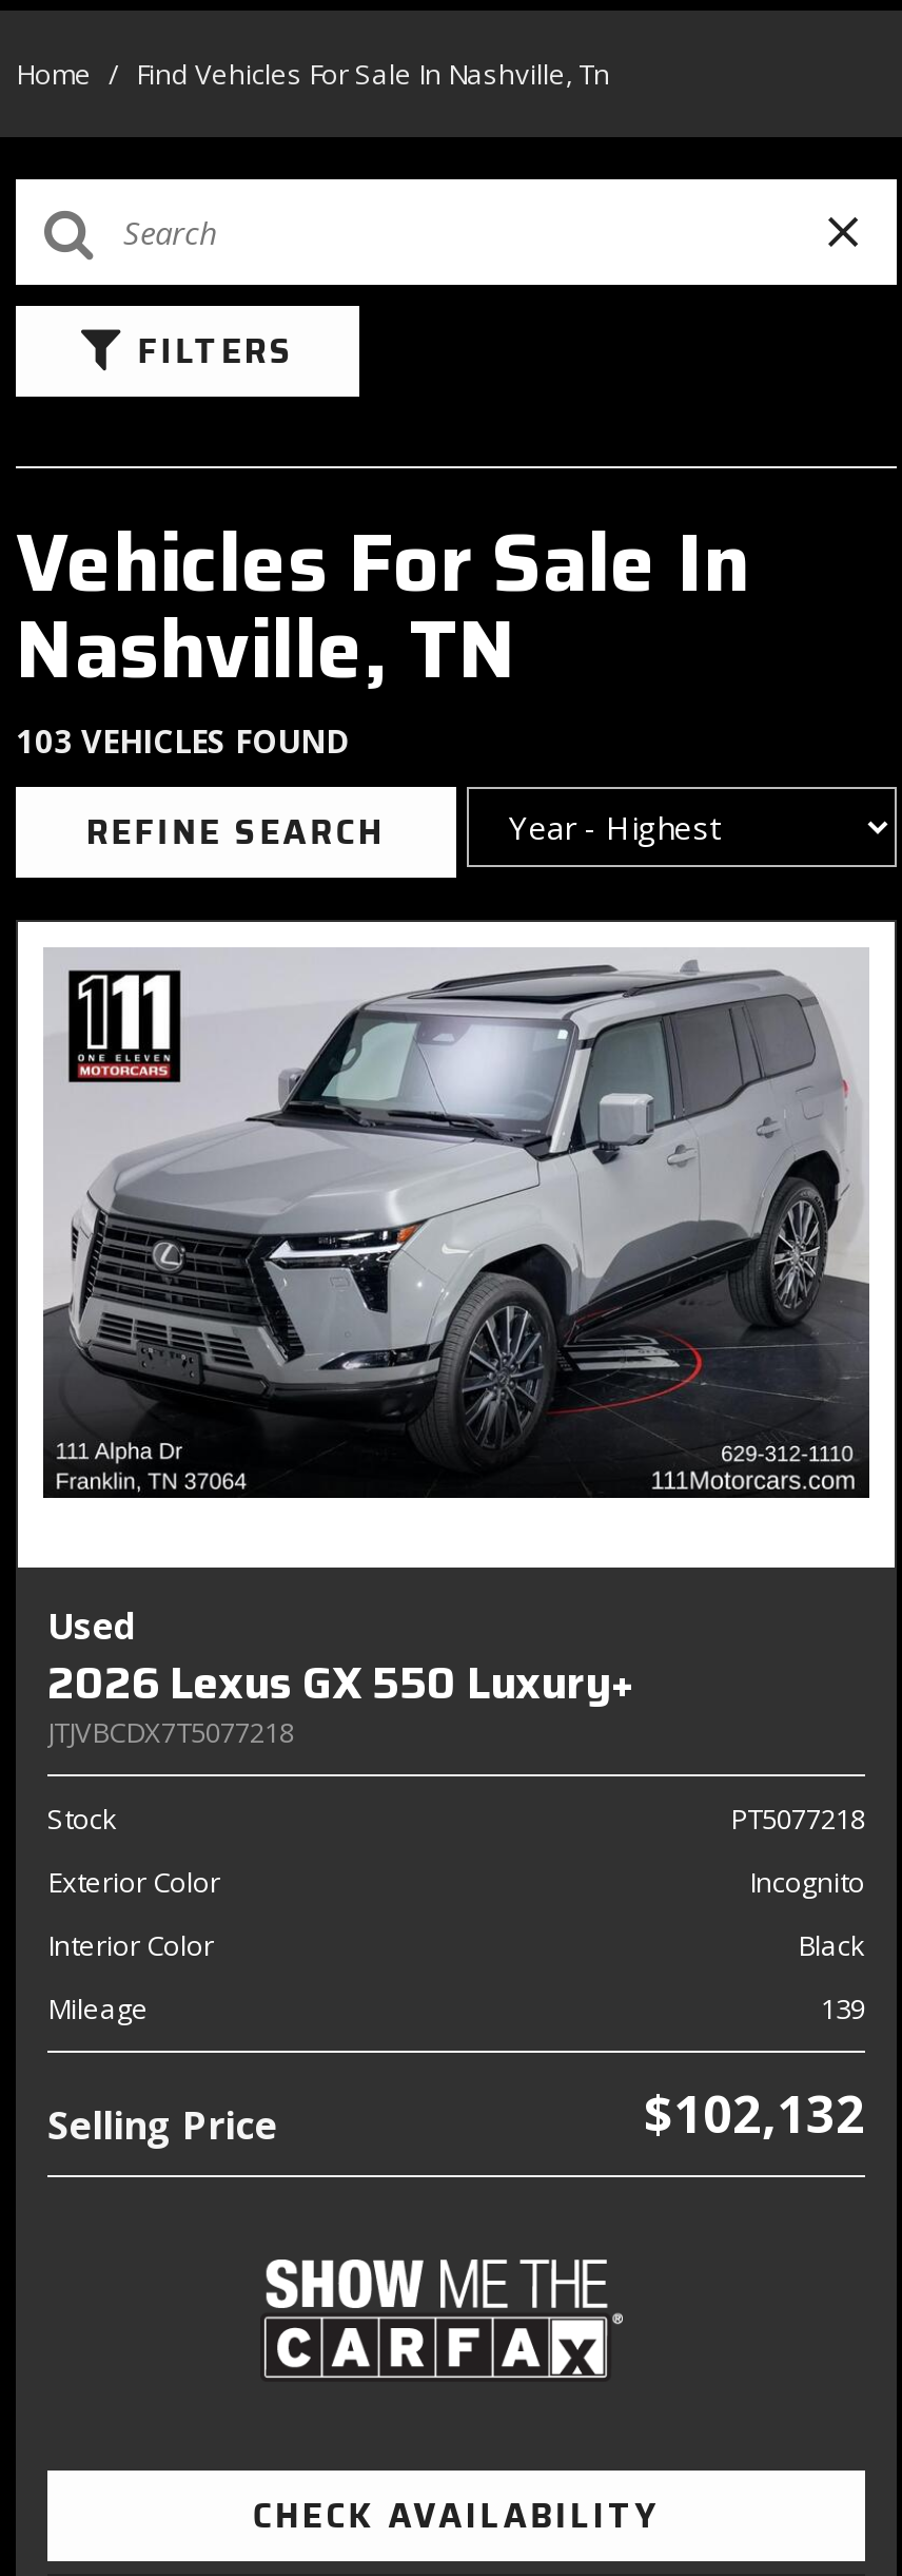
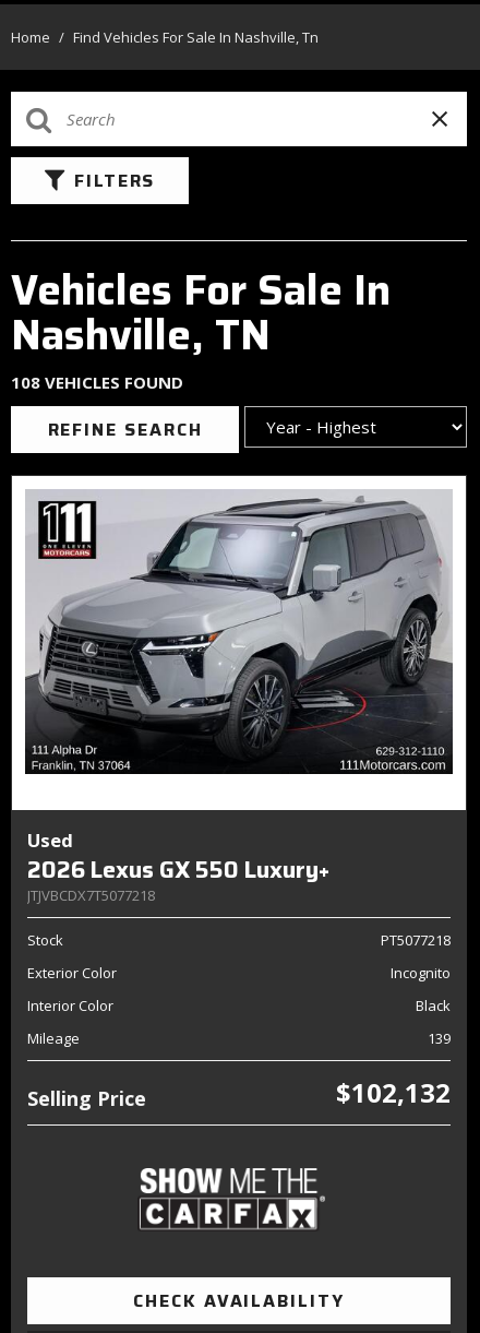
[16,719,349,762] 103 VEHICLES FOUND -> [11,371,183,393] 108 VEHICLES FOUND

